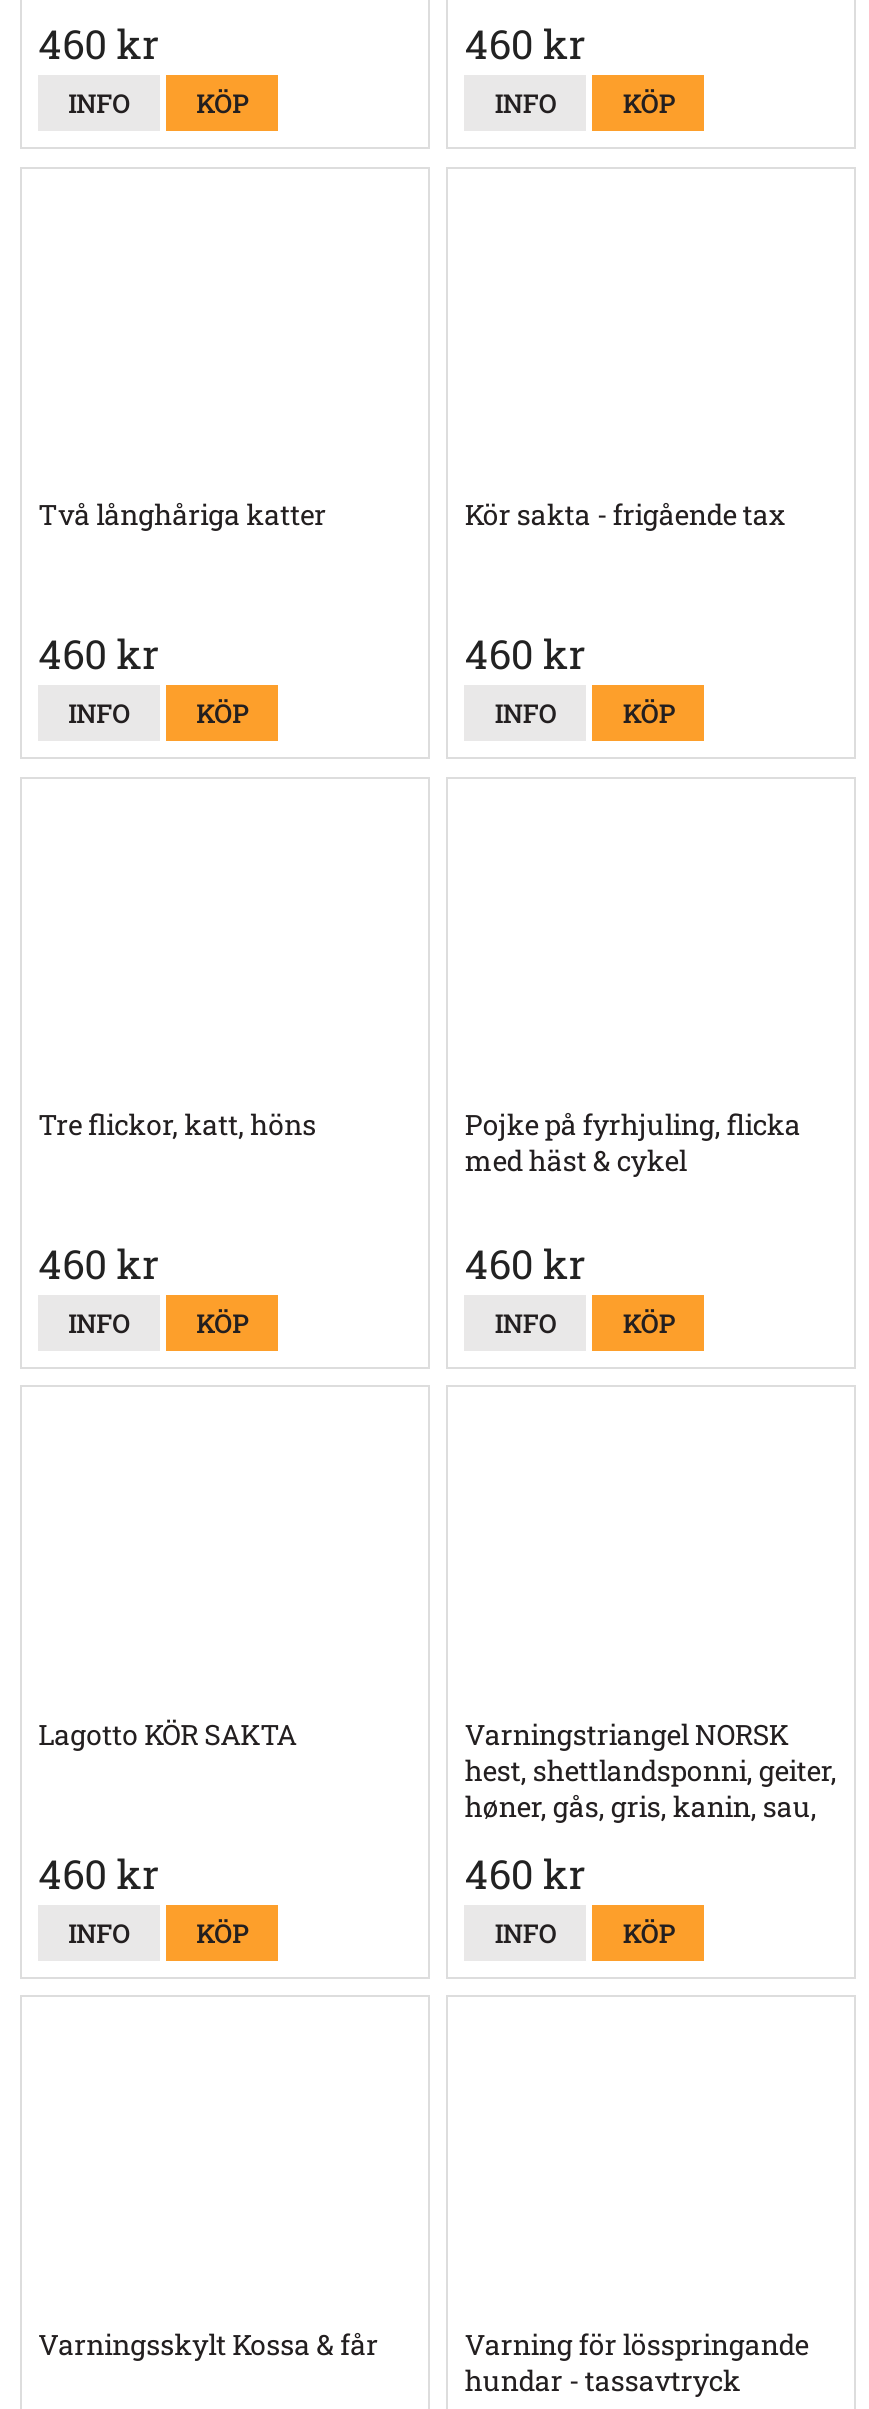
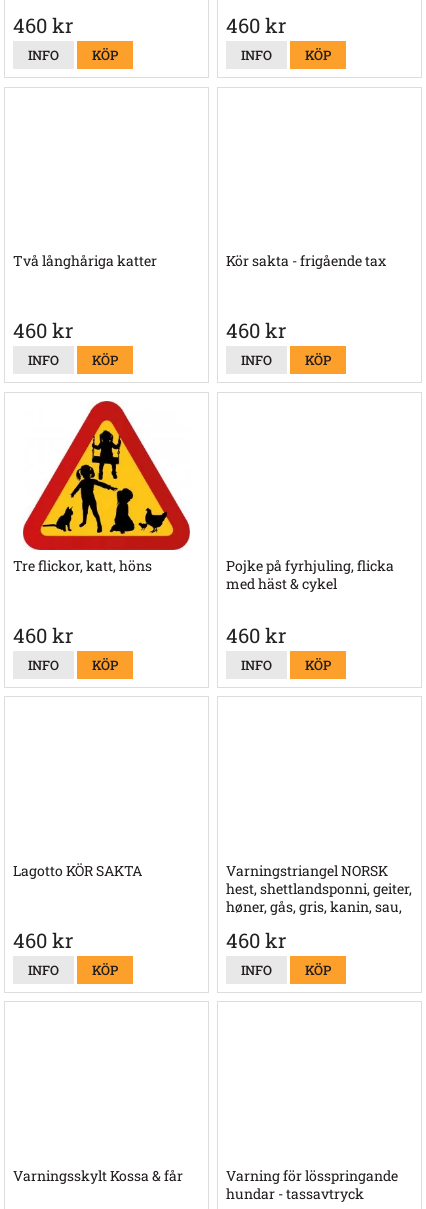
none -> [22,400,191,551] [image]

